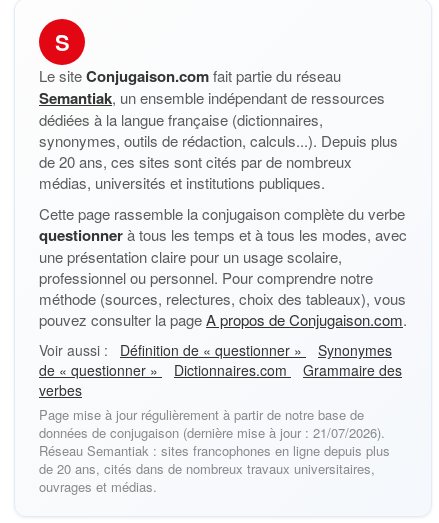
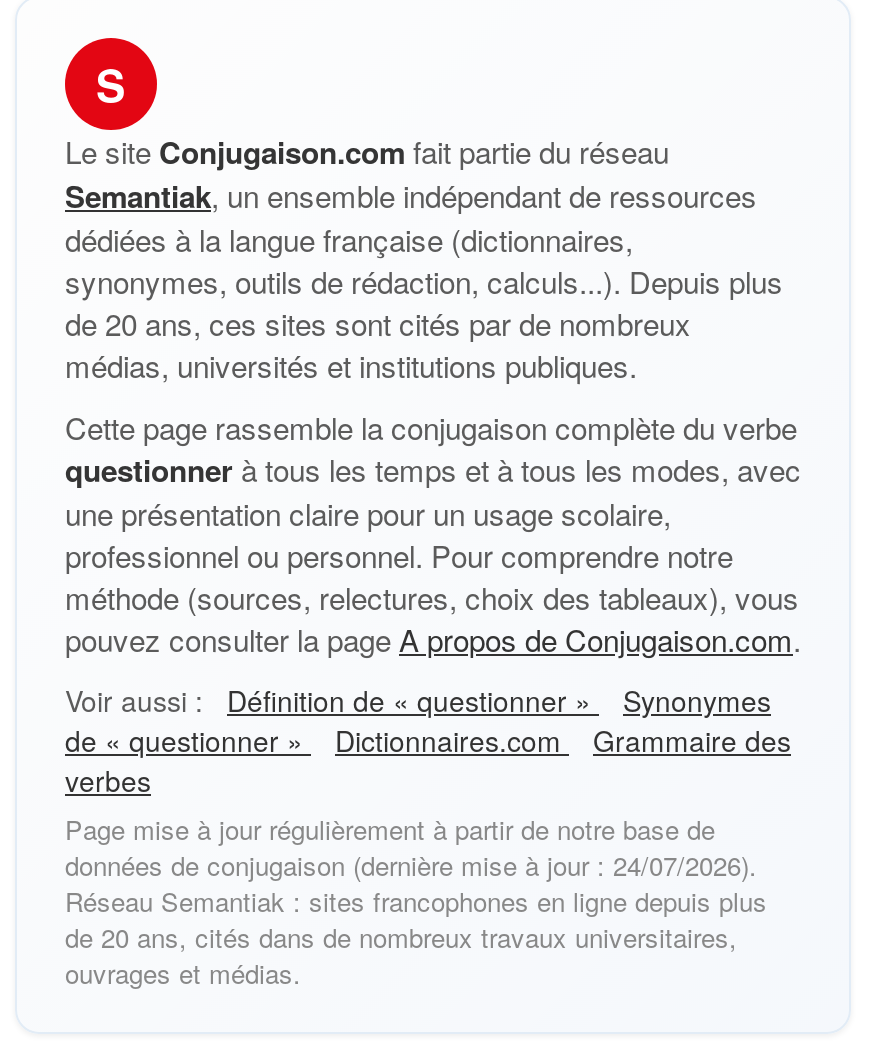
[39,423,385,442] données de conjugaison (dernière mise à jour : 21/07/2026). -> [65,846,757,884] données de conjugaison (dernière mise à jour : 24/07/2026).

